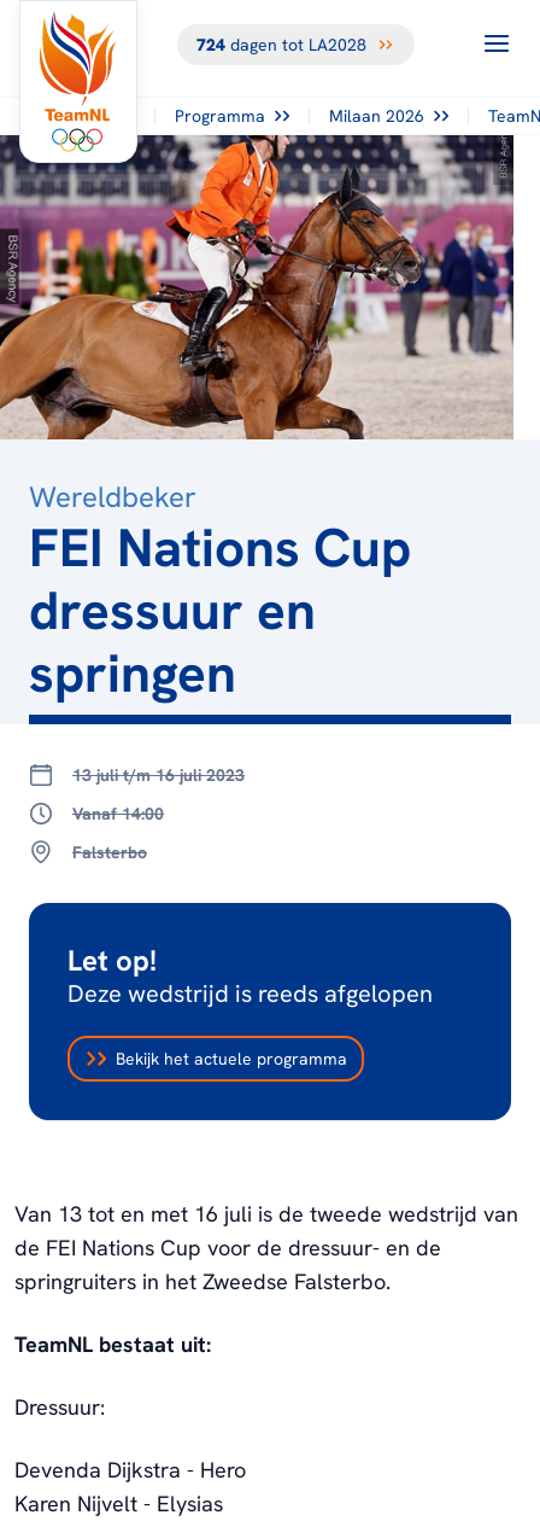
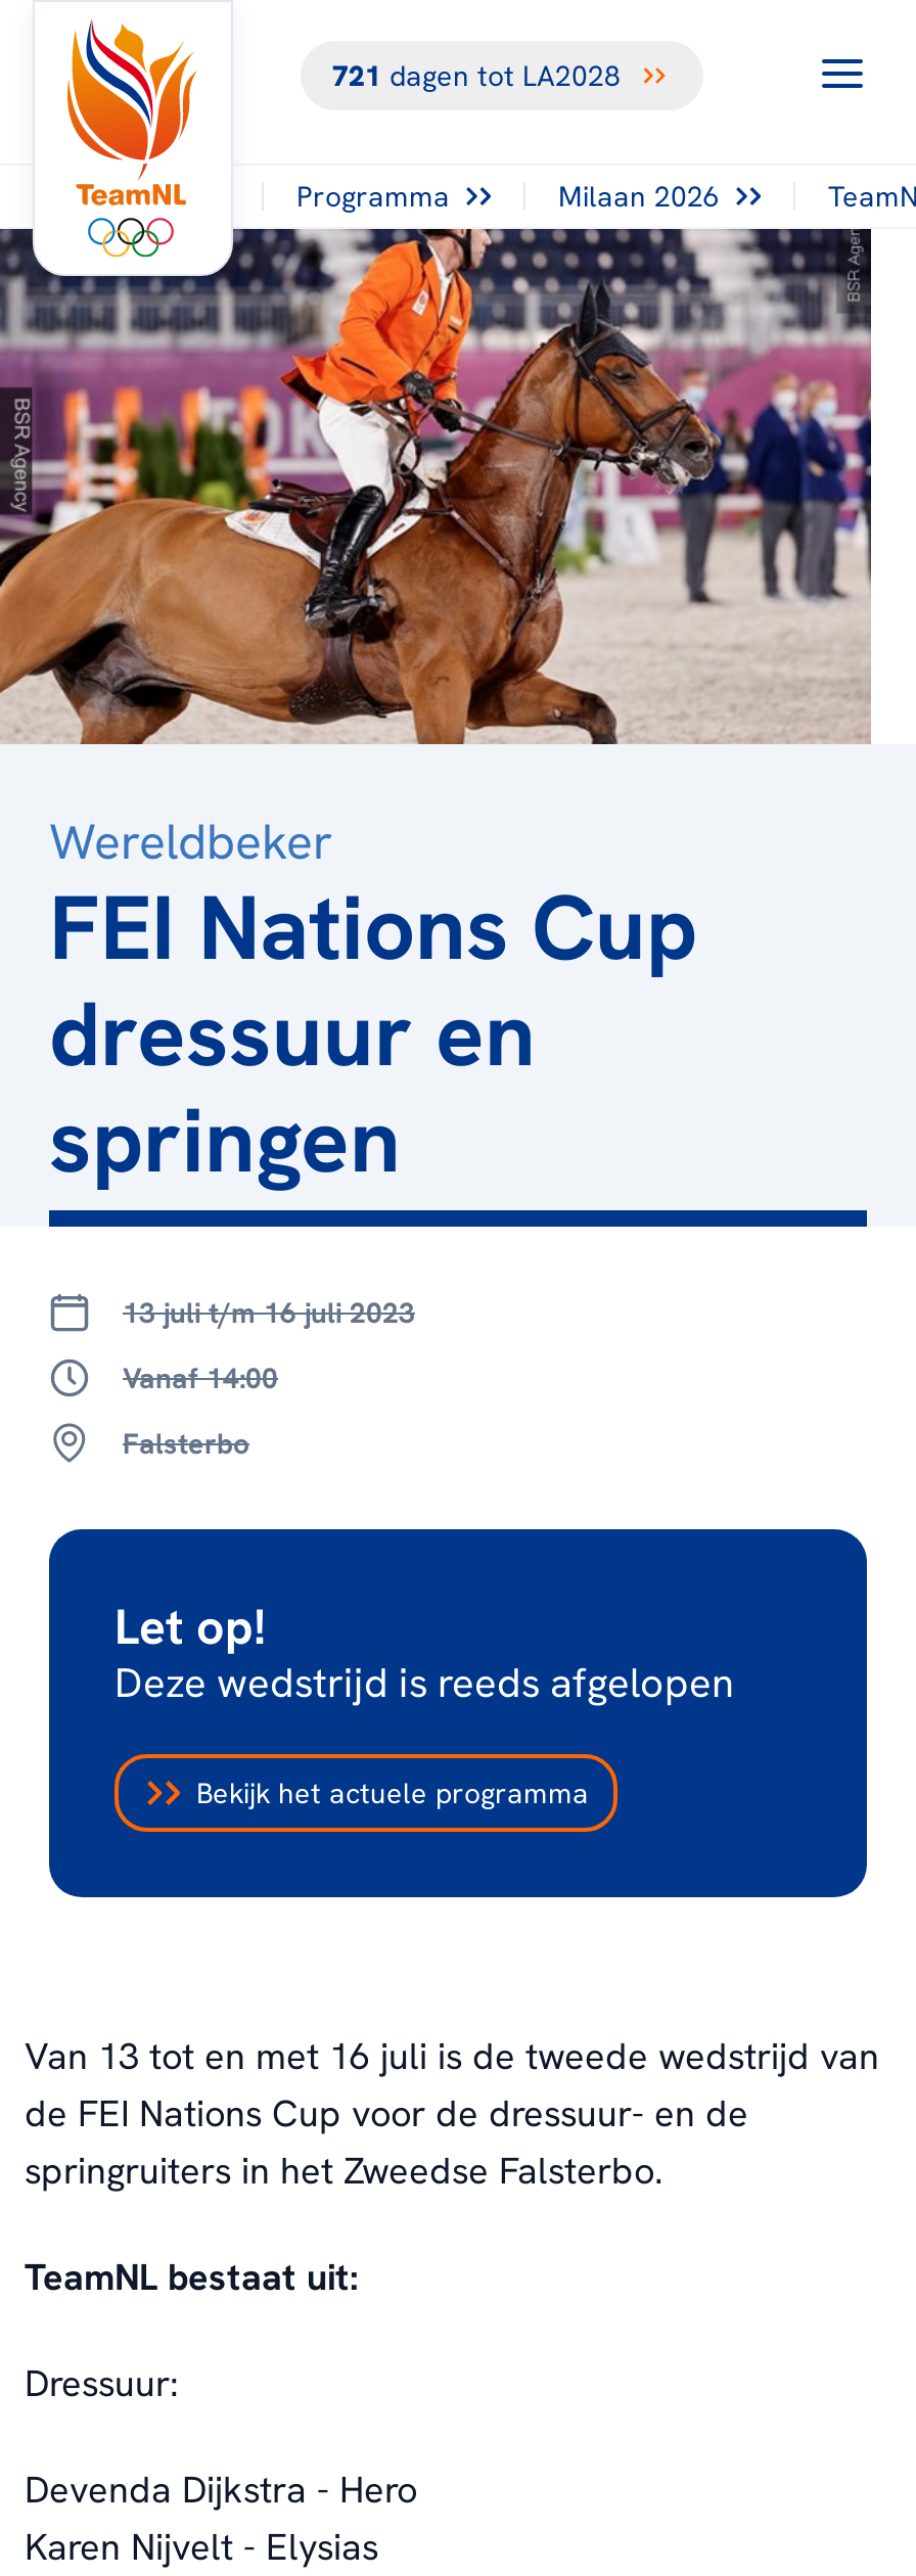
[196,34,366,56] 724 dagen tot LA2028 -> [332,57,621,94] 721 dagen tot LA2028

